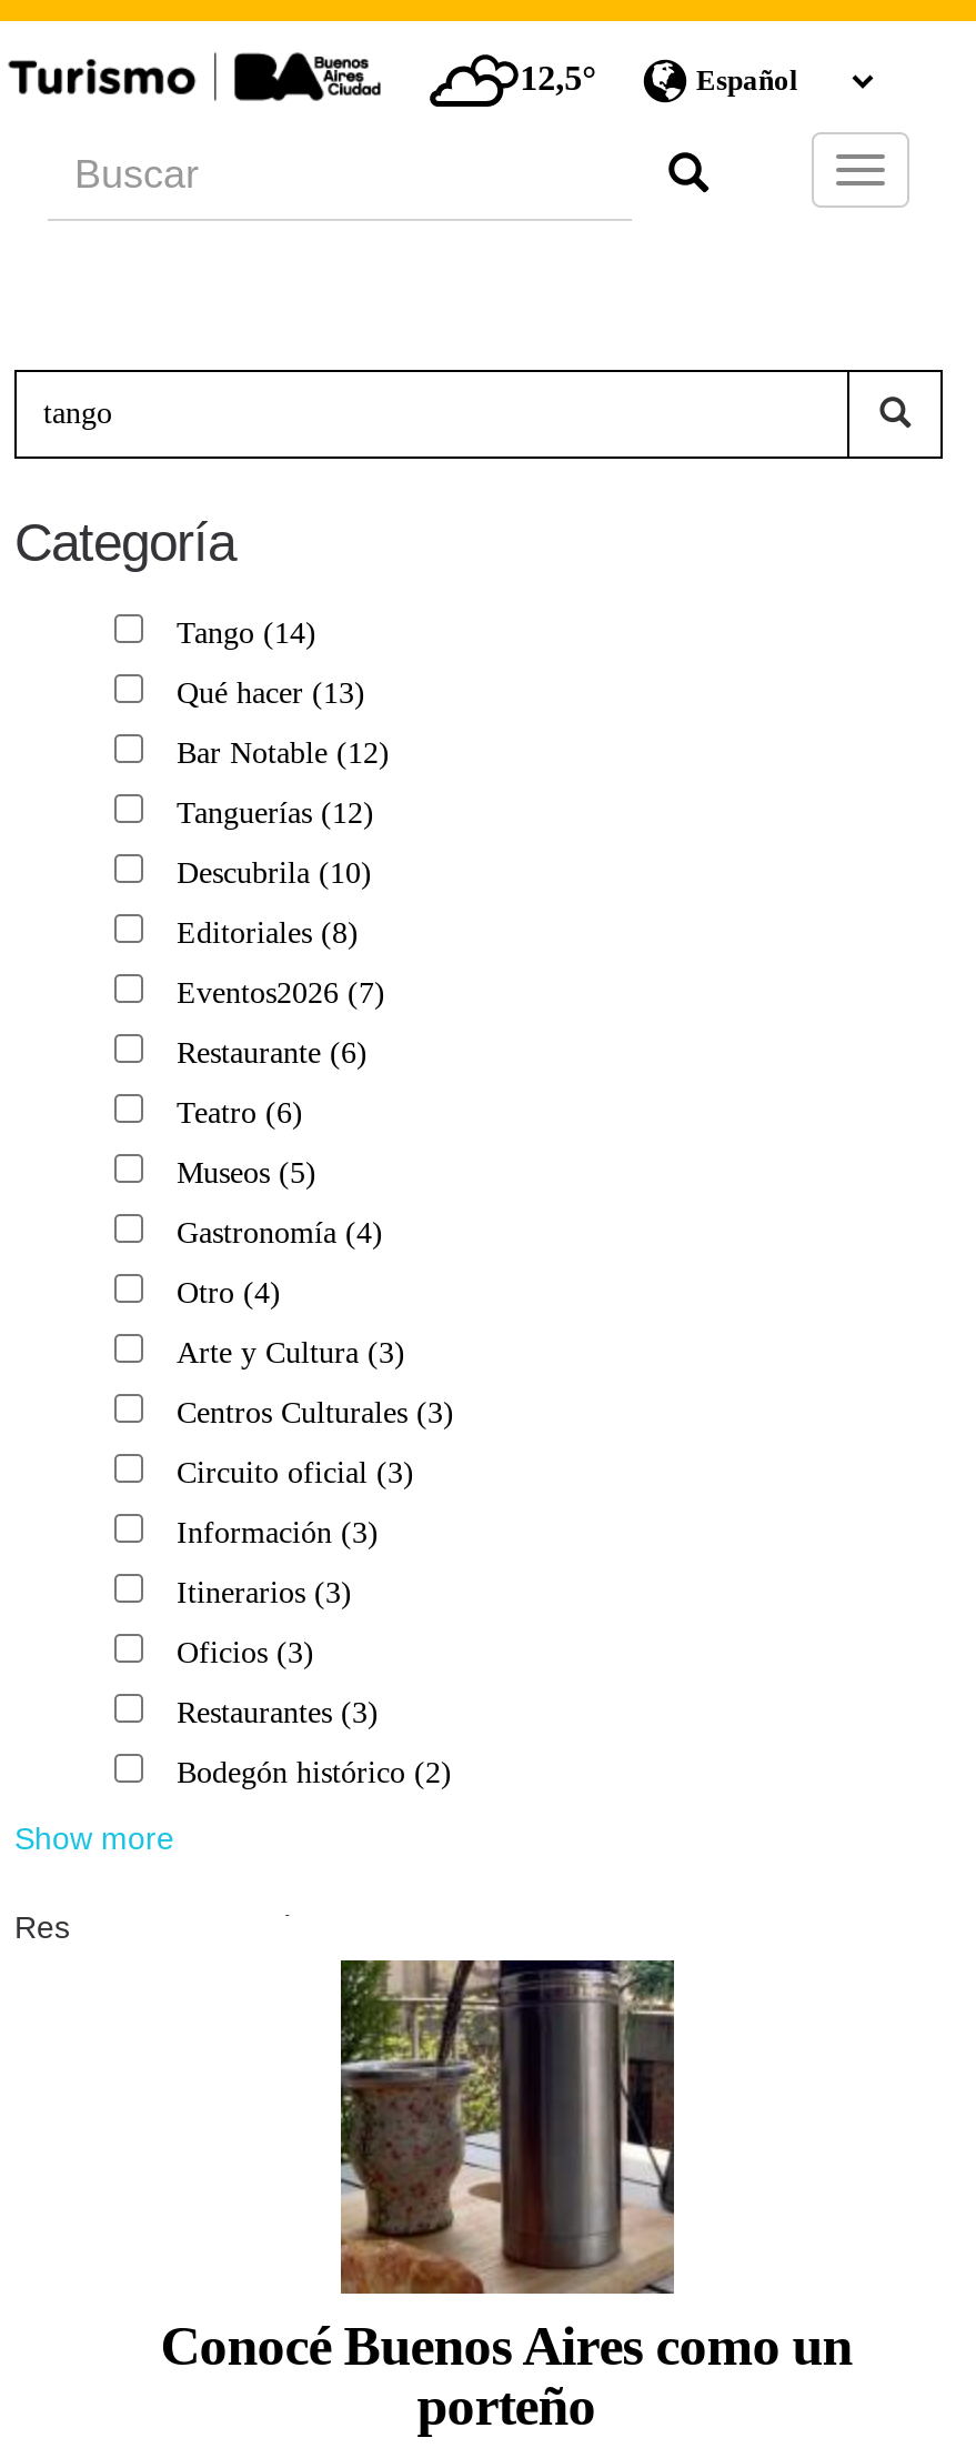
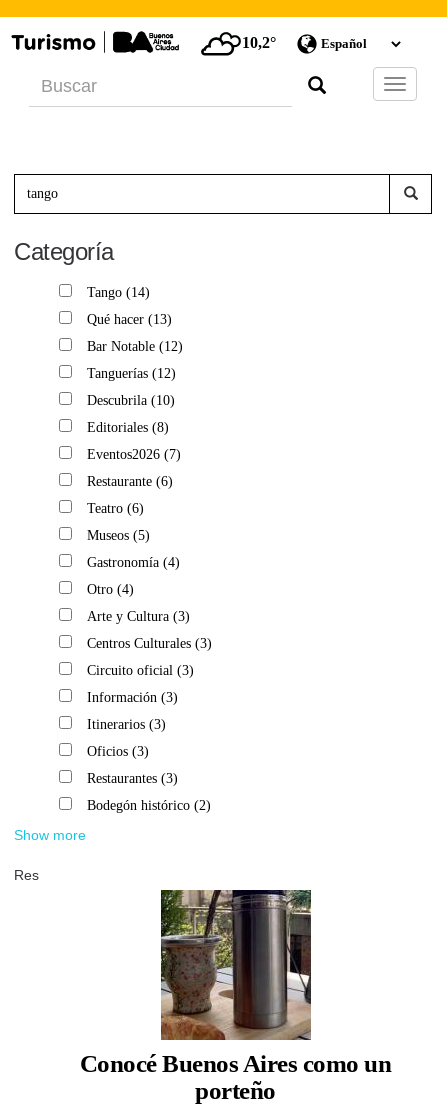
[520,59,596,97] 12,5° -> [242,34,276,51] 10,2°

